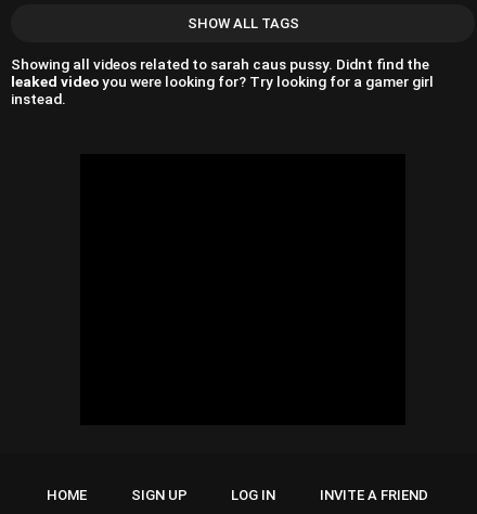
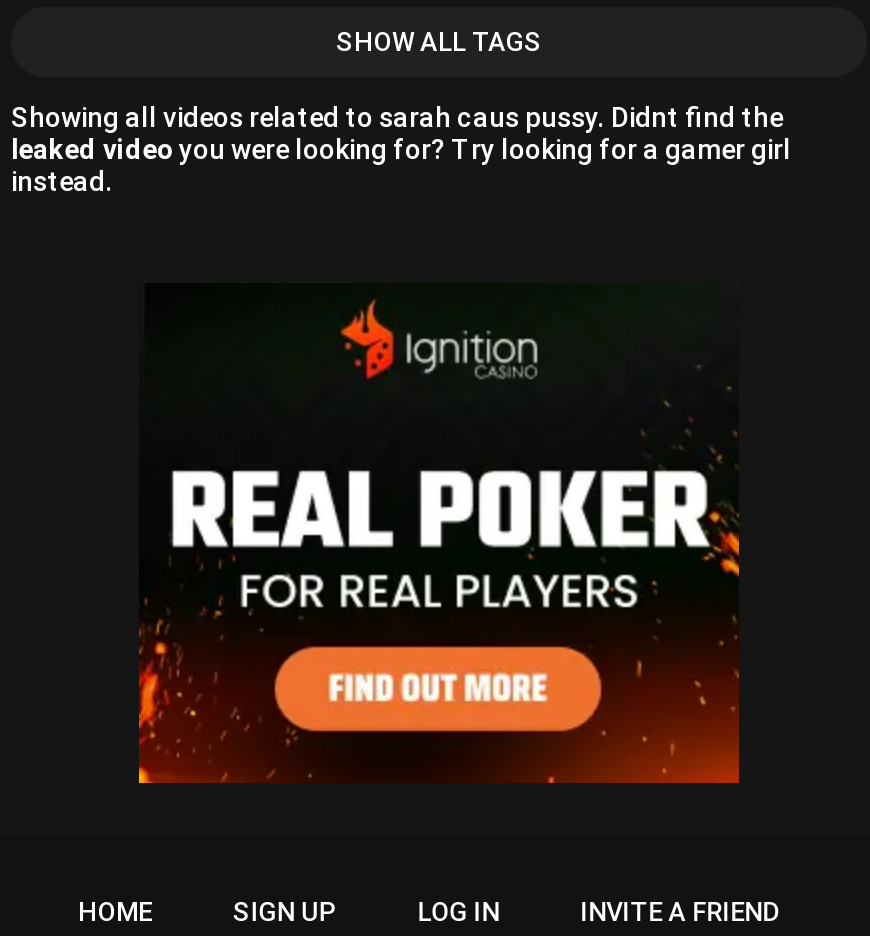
none -> [137,299,741,785] [image]

